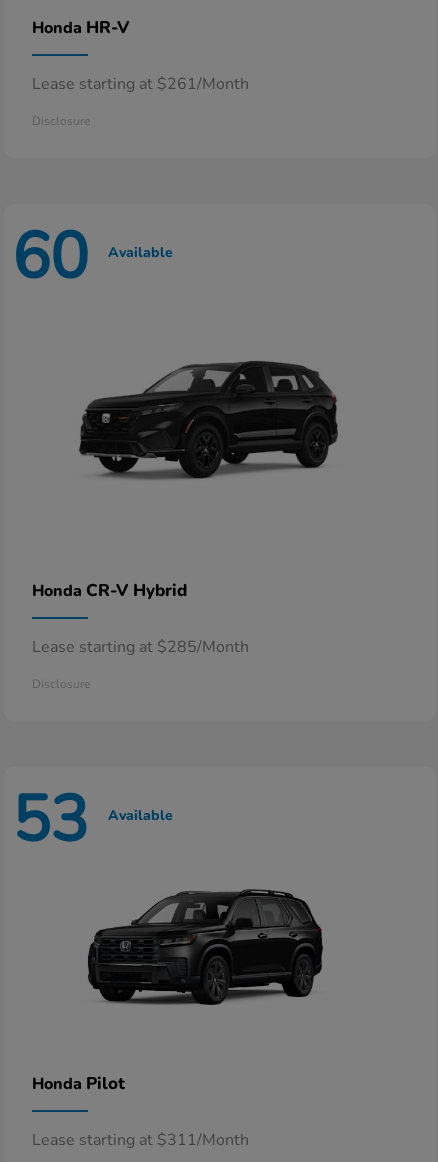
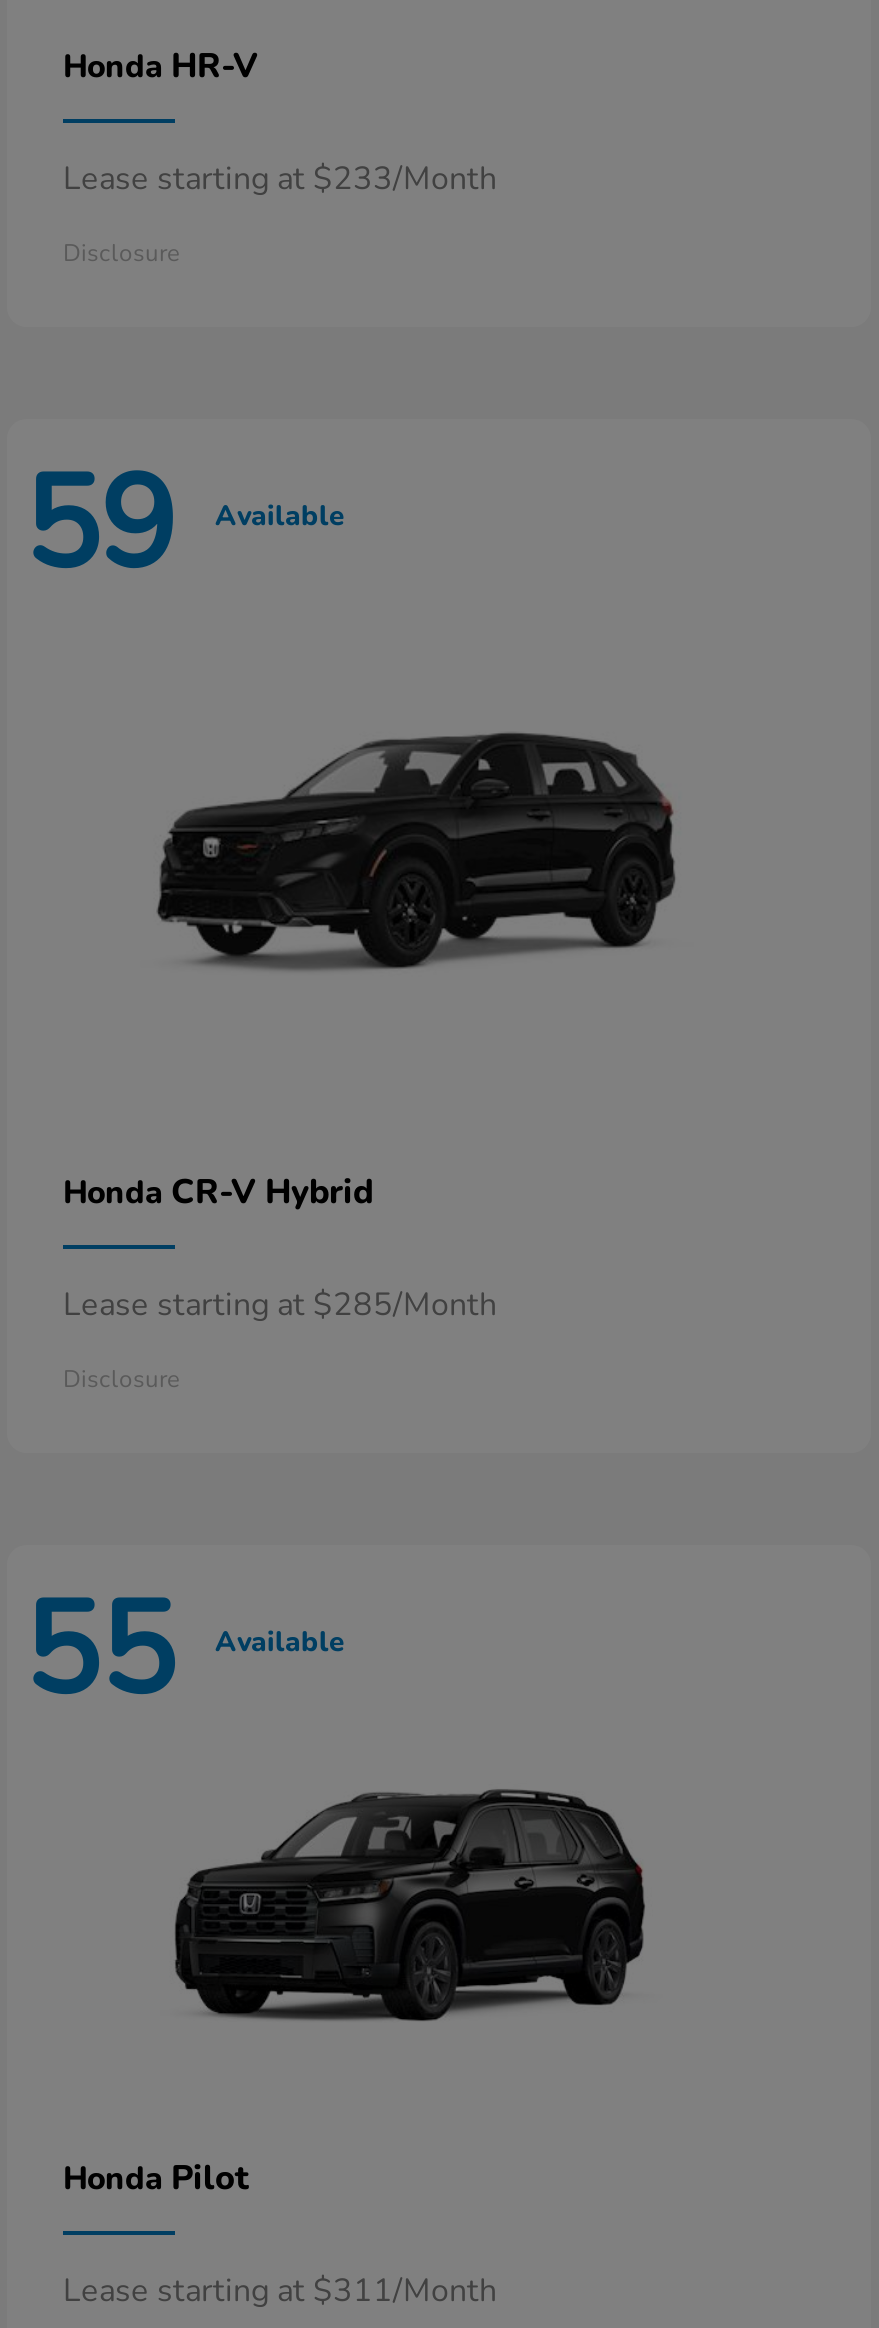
[32,73,249,95] Lease starting at $261/Month -> [63,158,497,202] Lease starting at $233/Month
[12,213,173,301] 60 Available -> [23,437,345,613] 59 Available
[12,776,173,864] 53 Available -> [23,1562,345,1738] 55 Available

